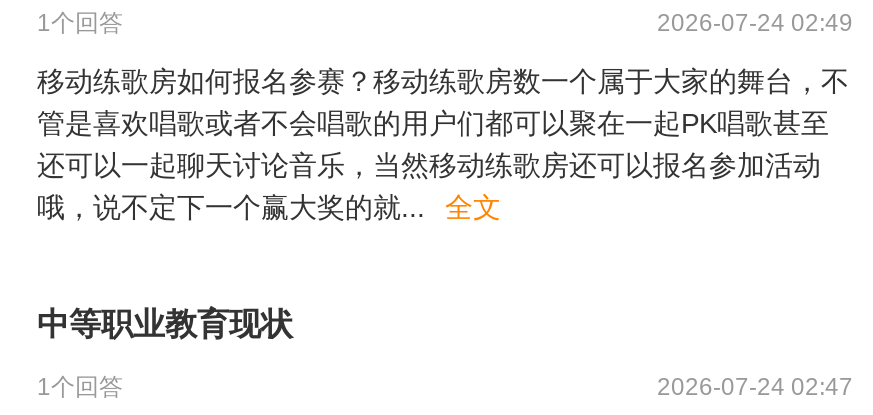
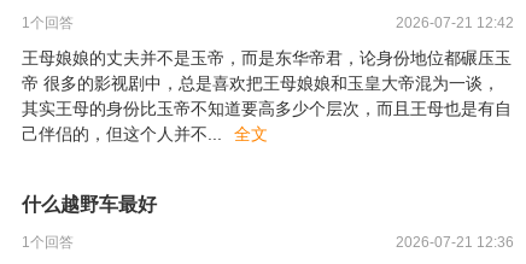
[657,9,853,37] 2026-07-24 02:49 -> [396,14,514,31] 2026-07-21 12:42
[37,65,849,223] 移动练歌房如何报名参赛？移动练歌房数一个属于大家的舞台，不 | 管是喜欢唱歌或者不会唱歌的用户们都可以聚在一起PK唱歌甚至 | 还可以一起聊天讨论音乐，当然移动练歌房还可以报名参加活动 | 哦，说不定下一个赢大奖的就... -> [22,48,512,143] 王母娘娘的丈夫并不是玉帝，而是东华帝君，论身份地位都碾压玉 | 帝 很多的影视剧中，总是喜欢把王母娘娘和玉皇大帝混为一谈， | 其实王母的身份比玉帝不知道要高多少个层次，而且王母也是有自 | 己伴侣的，但这个人并不...
[37,307,293,341] 中等职业教育现状 -> [22,194,157,215] 什么越野车最好
[657,373,853,401] 2026-07-24 02:47 -> [396,234,514,251] 2026-07-21 12:36

